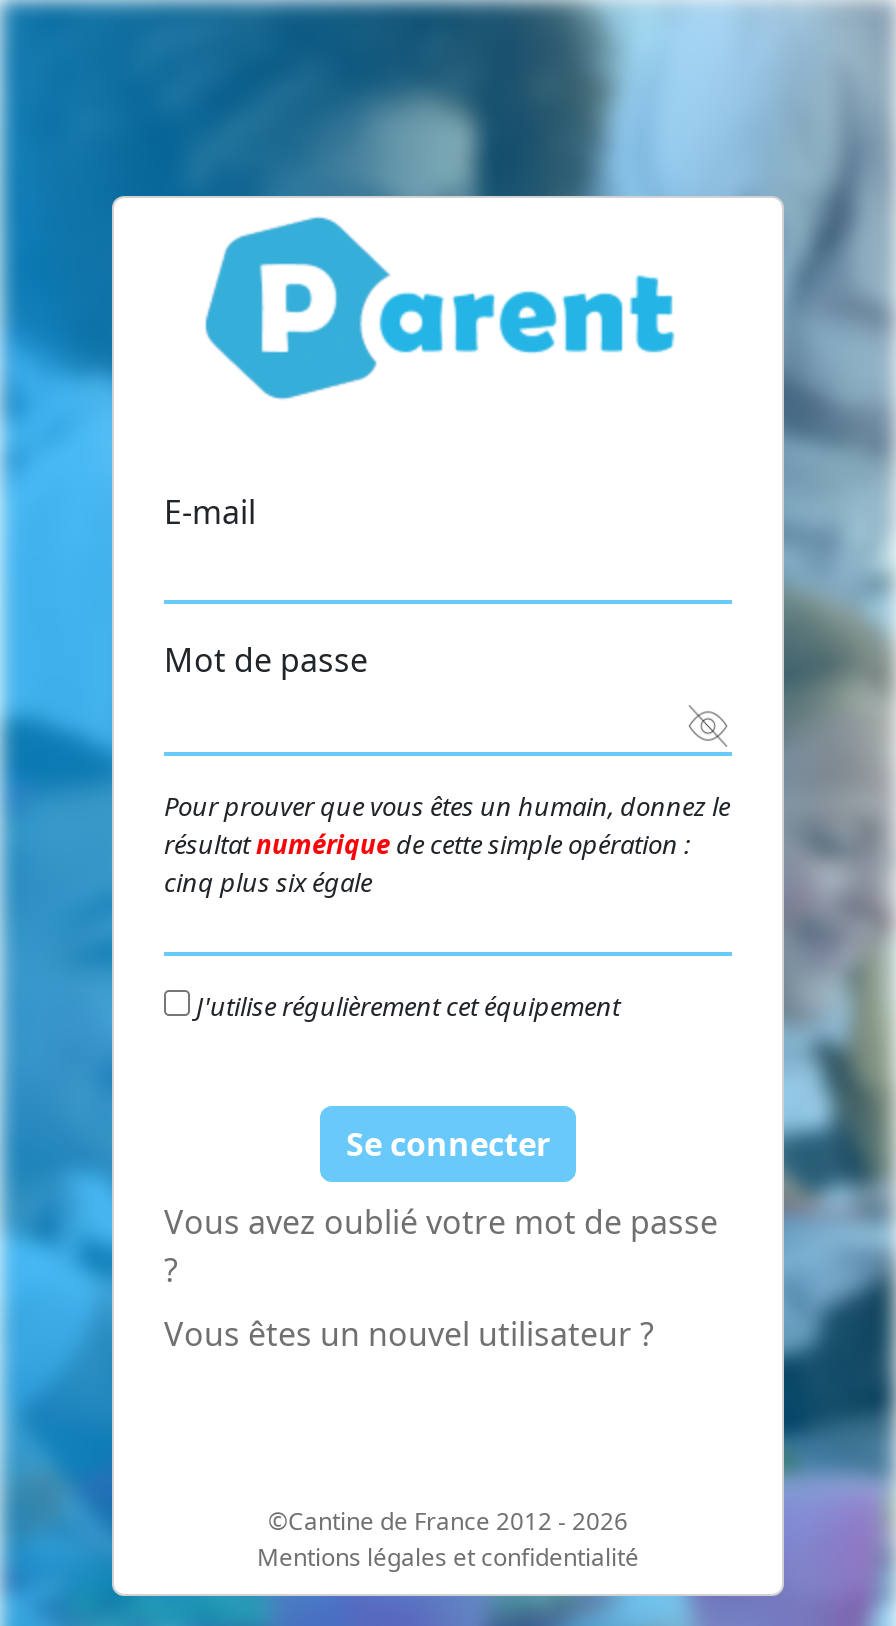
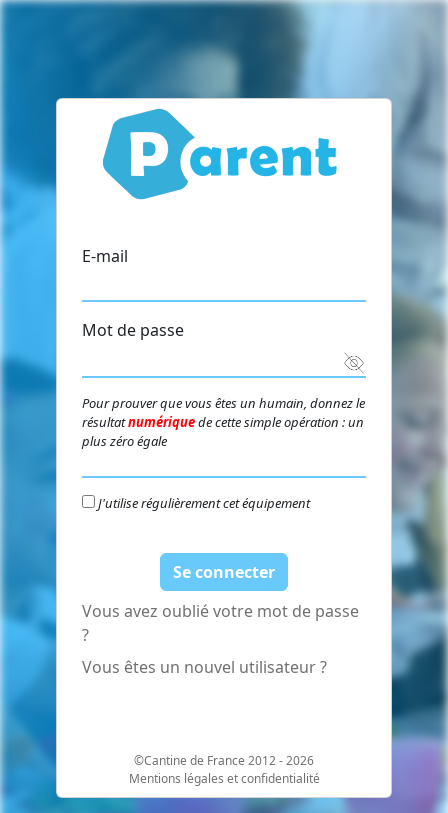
[164,826,690,900] résultatnumérique de cette simple opération : | cinq plus six égale -> [82,413,364,450] résultatnumérique de cette simple opération : un | plus zéro égale

